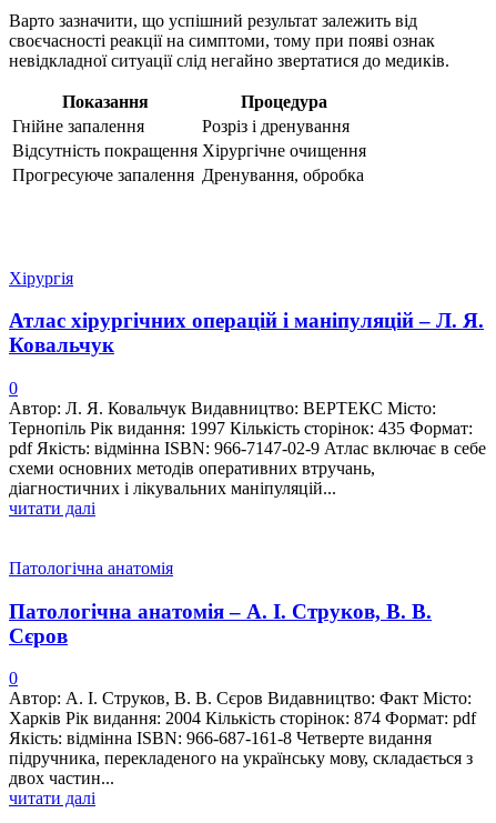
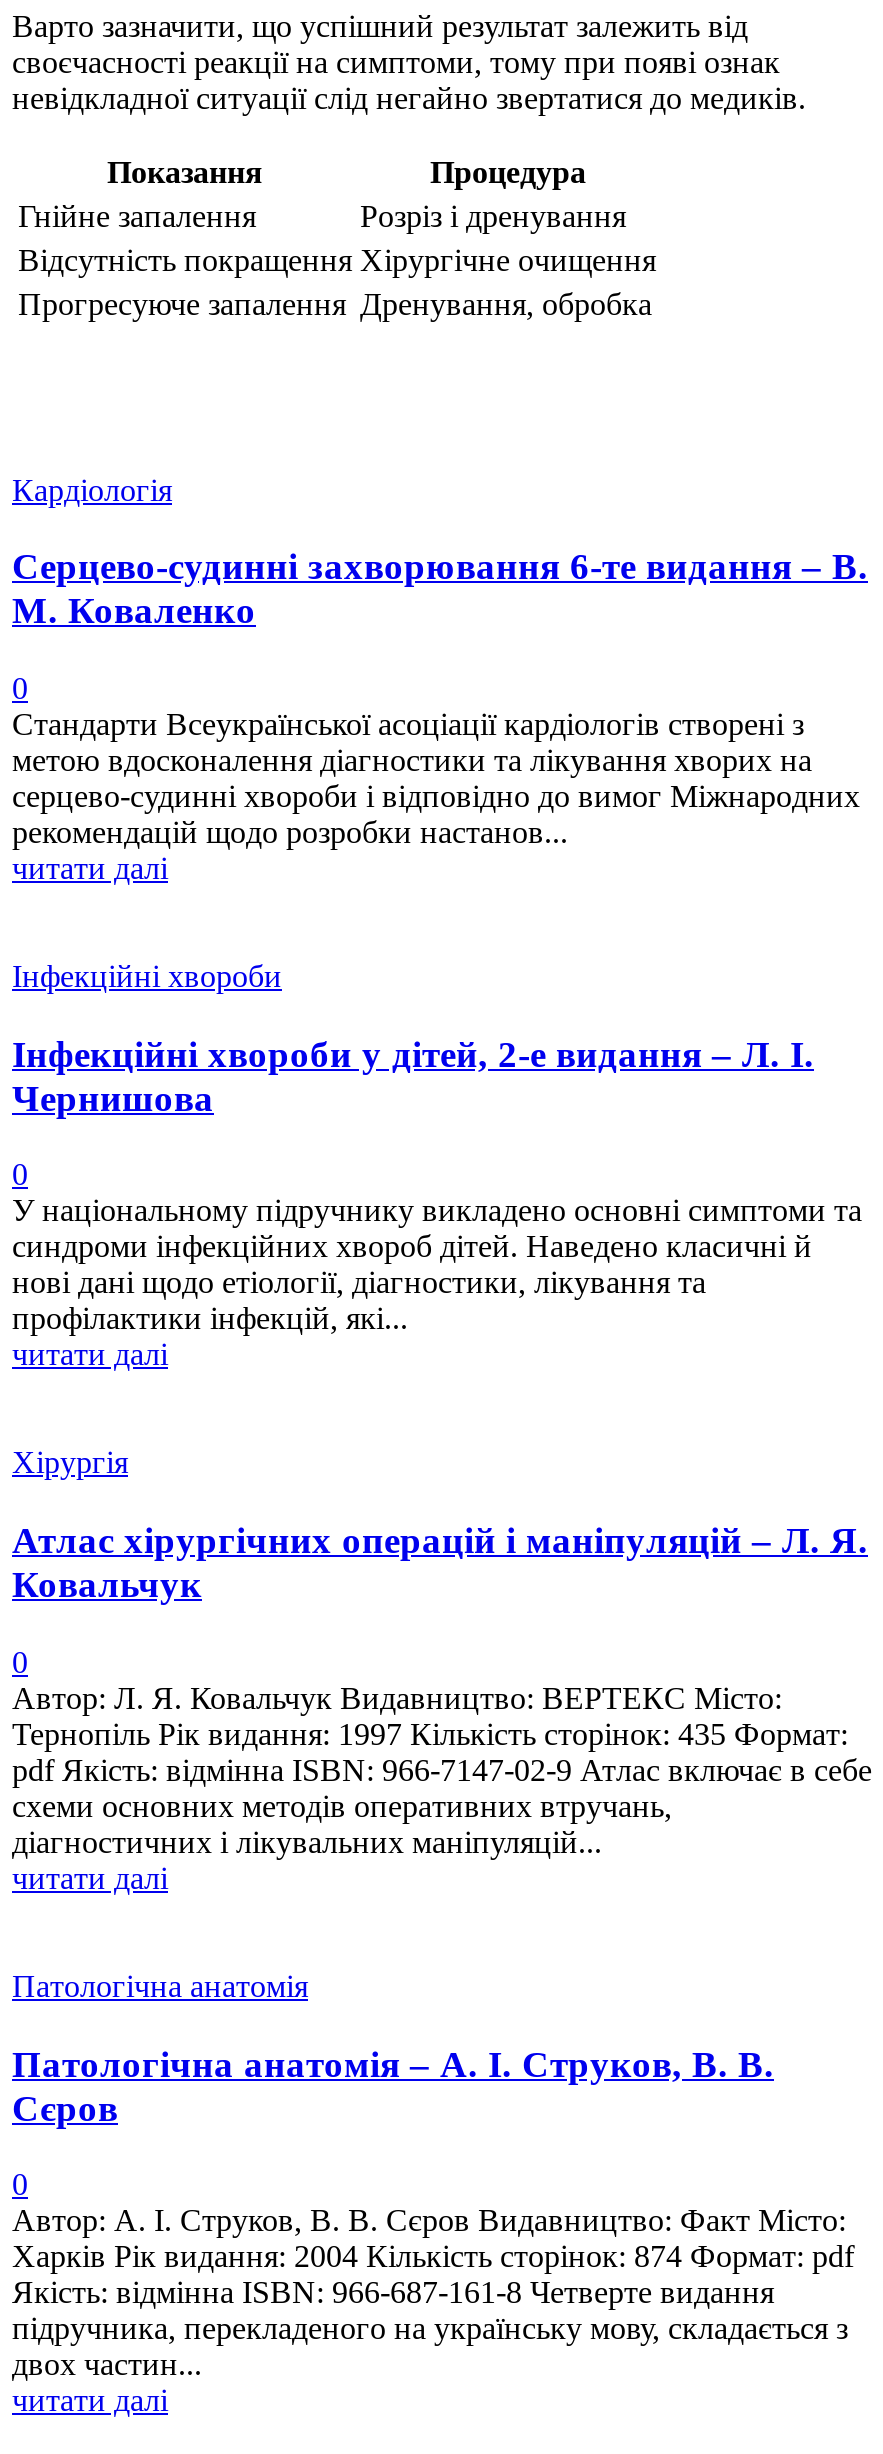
none -> [12,472,868,1372] Кардіологія | Серцево-судинні захворювання 6-те видання – В. | М. Коваленко | 0 | Стандарти Всеукраїнської асоціації кардіологів створені з | метою вдосконалення діагностики та лікування хворих на | серцево-судинні хвороби і відповідно до вимог Міжнародних | рекомендацій щодо розробки настанов... | читати далі | Інфекційні хвороби | Інфекційні хвороби у дітей, 2-е видання – Л. І. | Чернишова | 0 | У національному підручнику викладено основні симптоми та | синдроми інфекційних хвороб дітей. Наведено класичні й | нові дані щодо етіології, діагностики, лікування та | профілактики інфекцій, які... | читати далі

